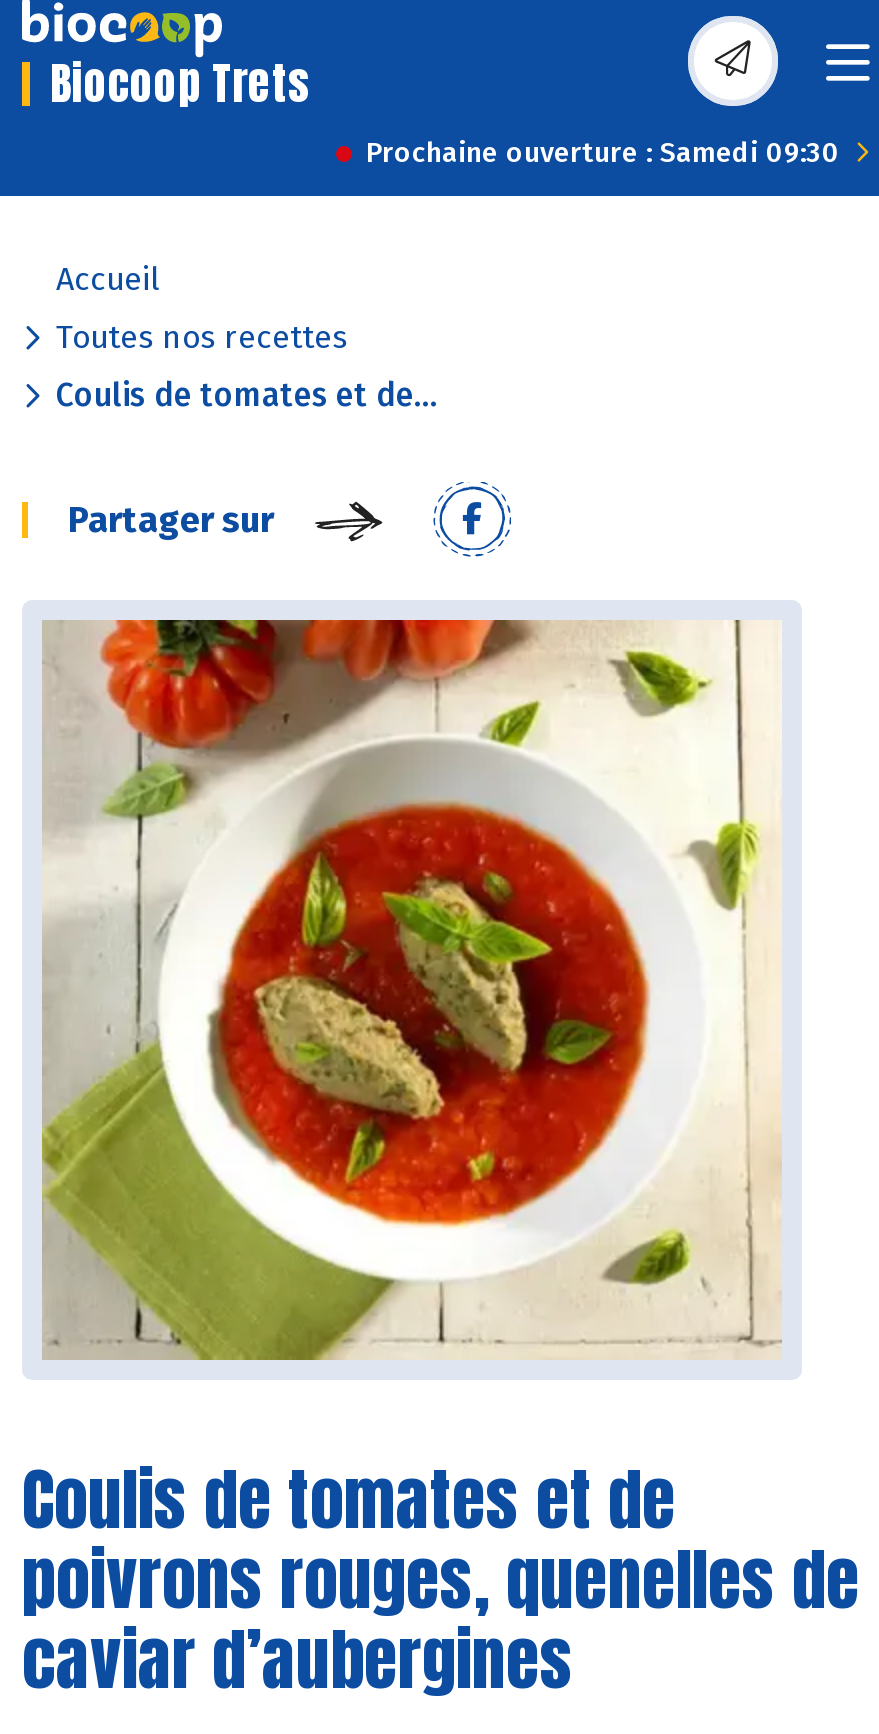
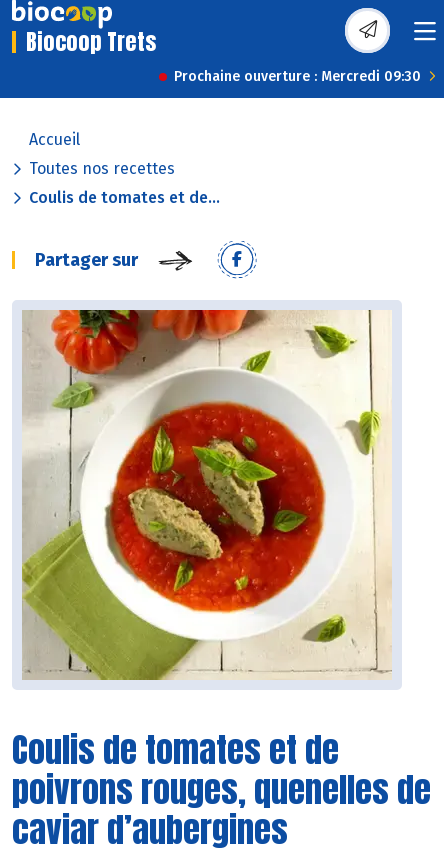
[366,136,840,170] Prochaine ouverture : Samedi 09:30 -> [174,68,421,85] Prochaine ouverture : Mercredi 09:30

